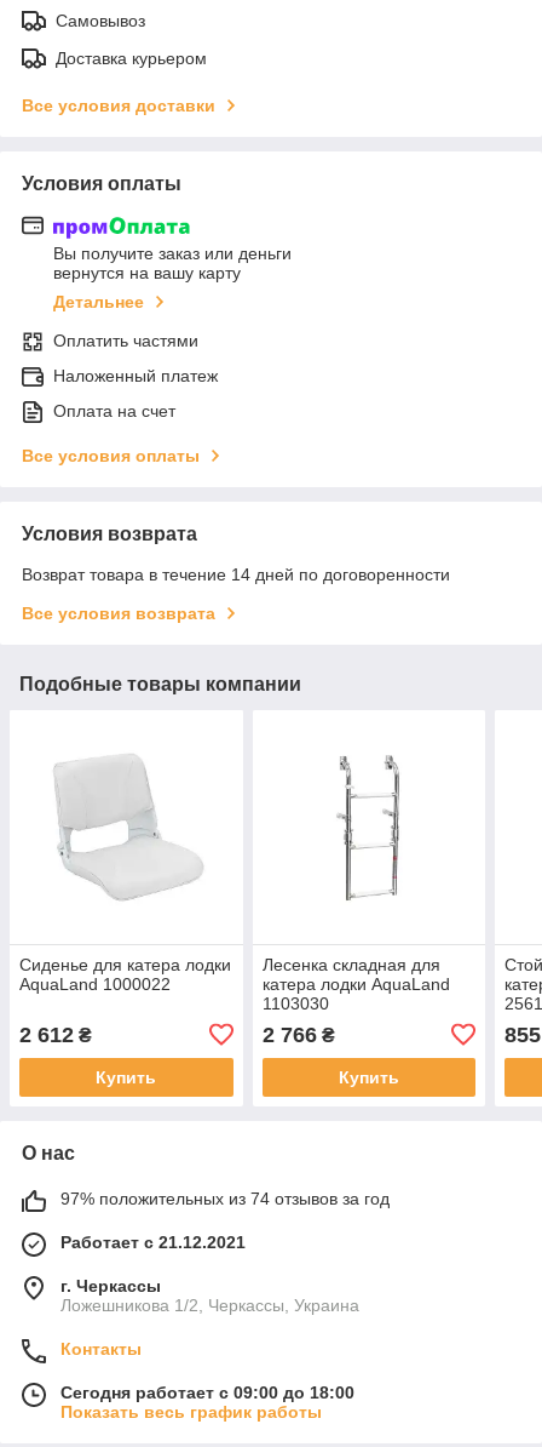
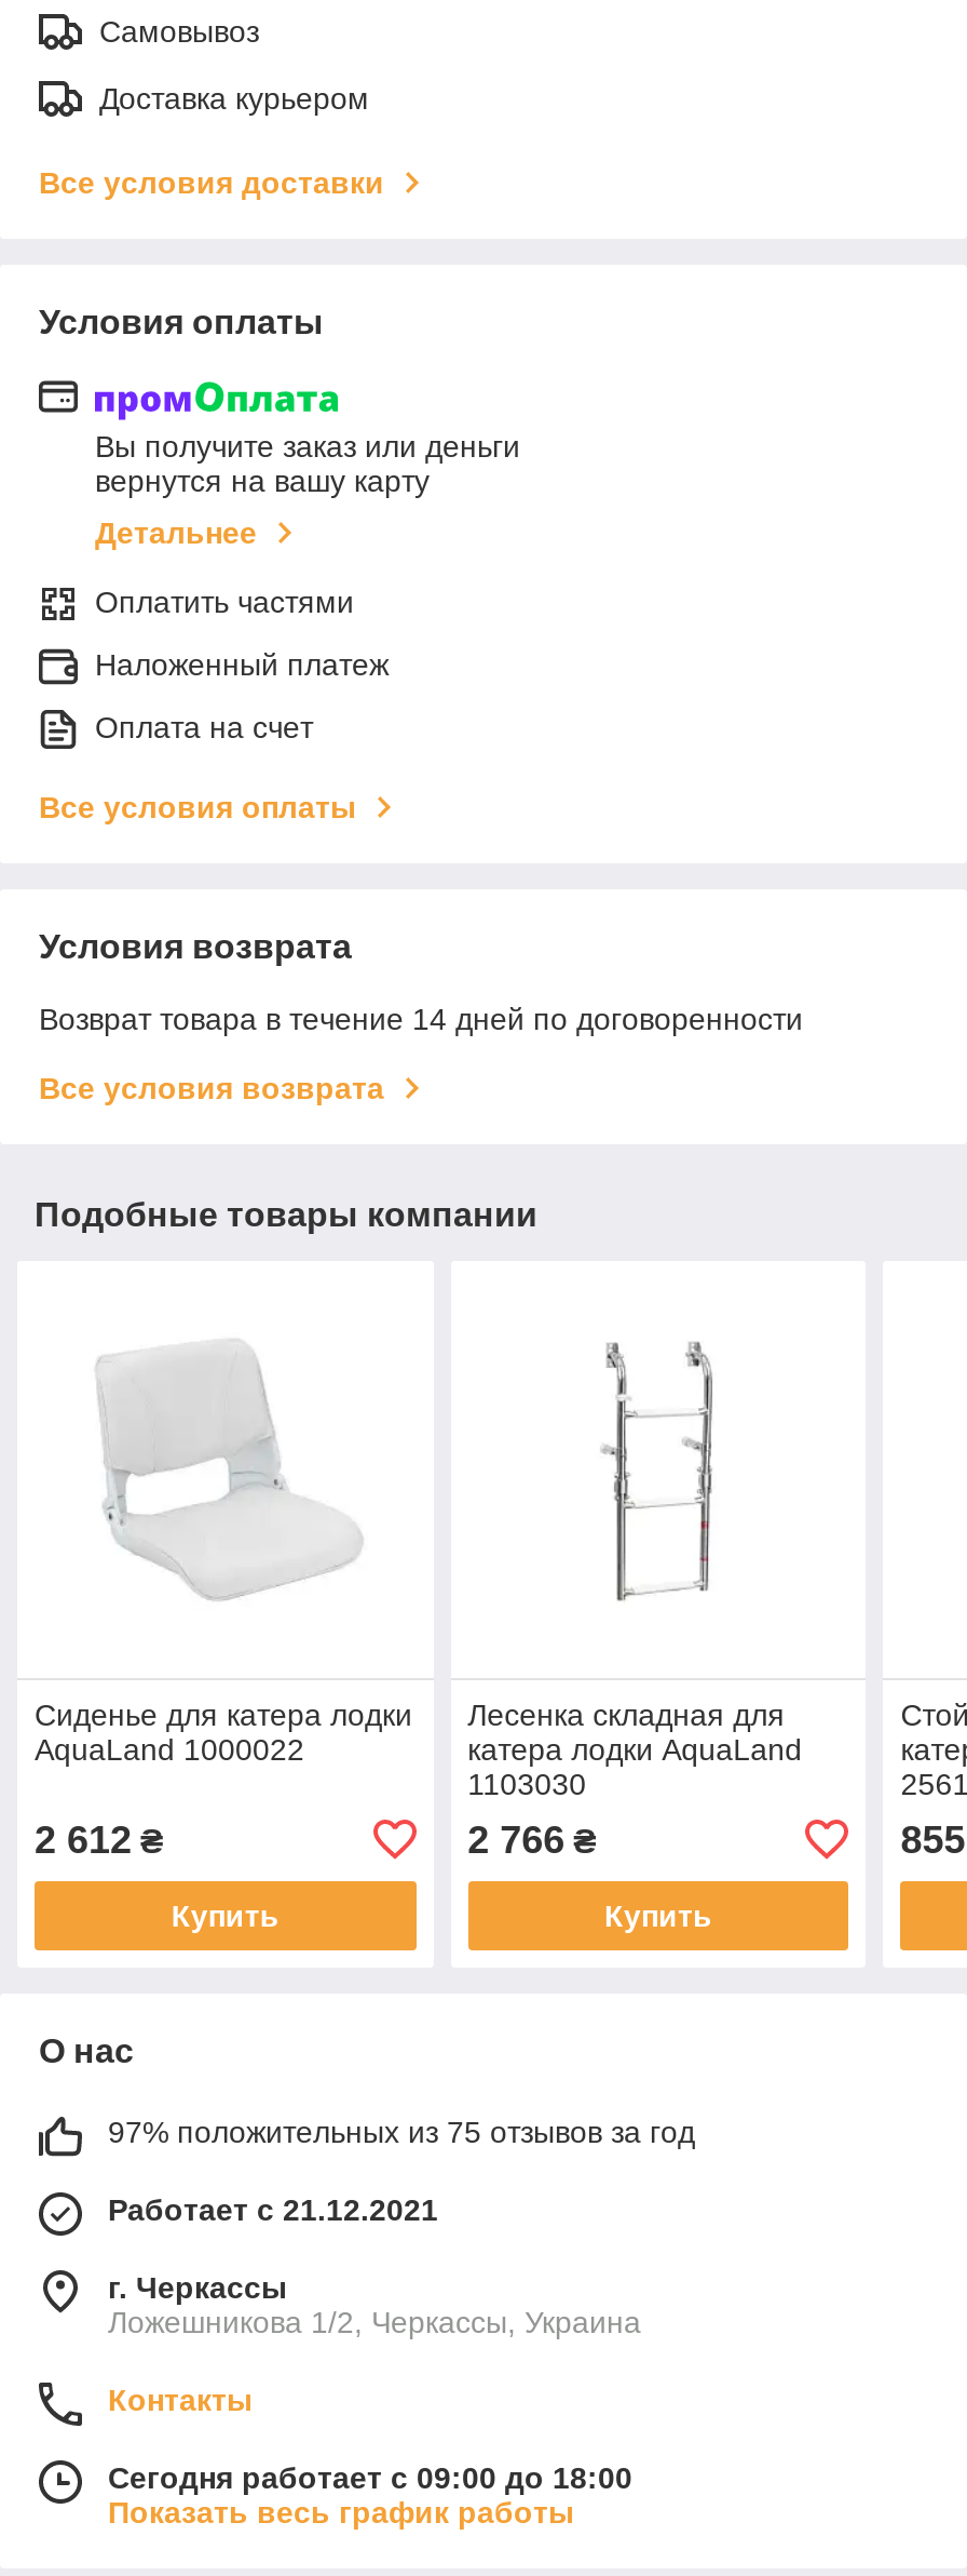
[60,1189,390,1208] 97% положительных из 74 отзывов за год -> [108,2114,695,2149] 97% положительных из 75 отзывов за год

